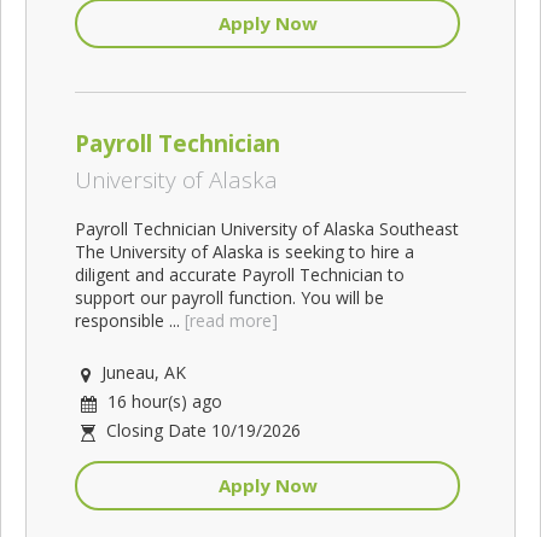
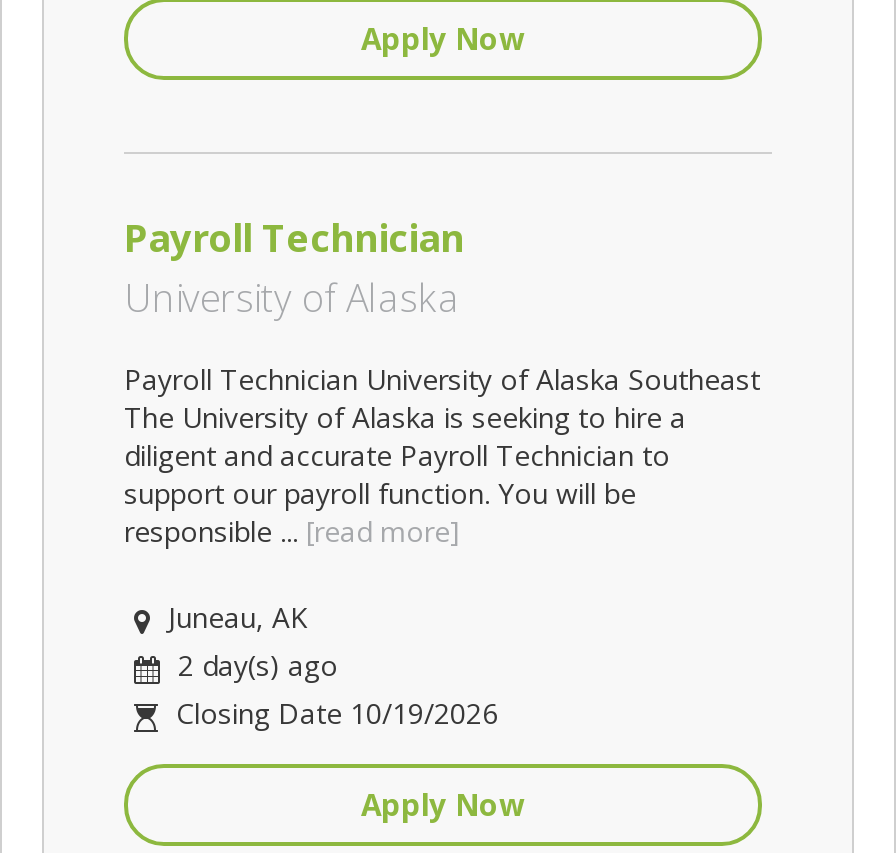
[103,390,222,413] 16 hour(s) ago -> [170,646,338,684] 2 day(s) ago

